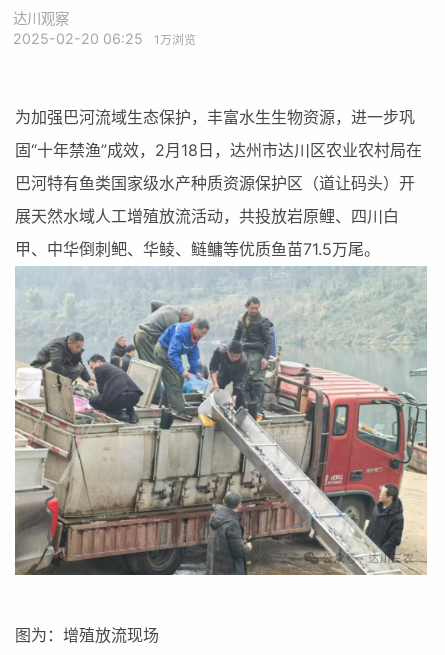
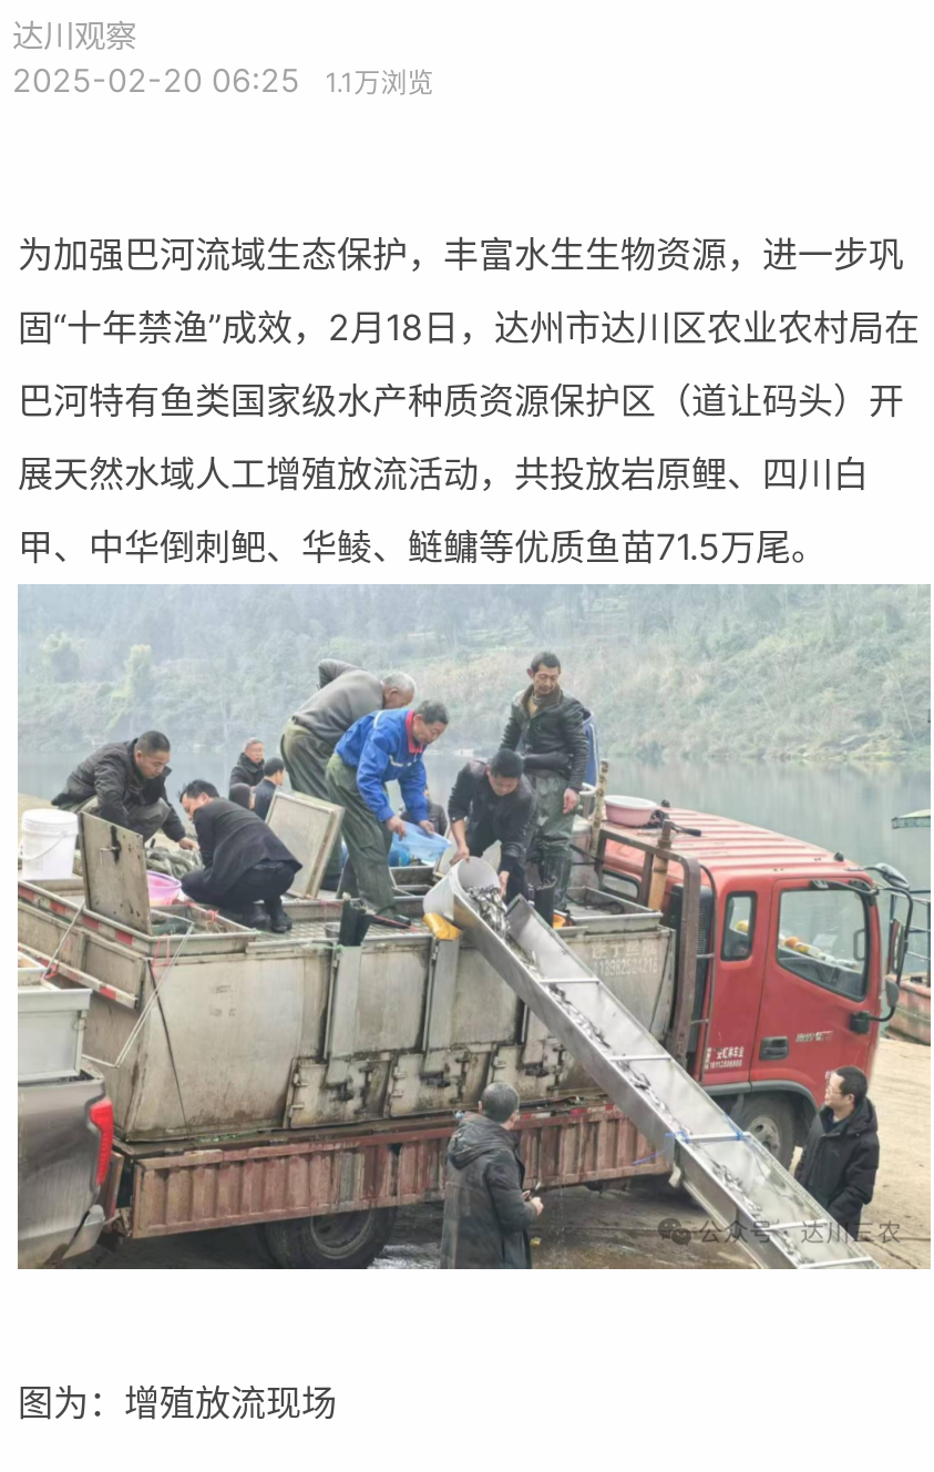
[12,30,196,47] 2025-02-20 06:25 1万浏览 -> [12,61,434,98] 2025-02-20 06:25 1.1万浏览

